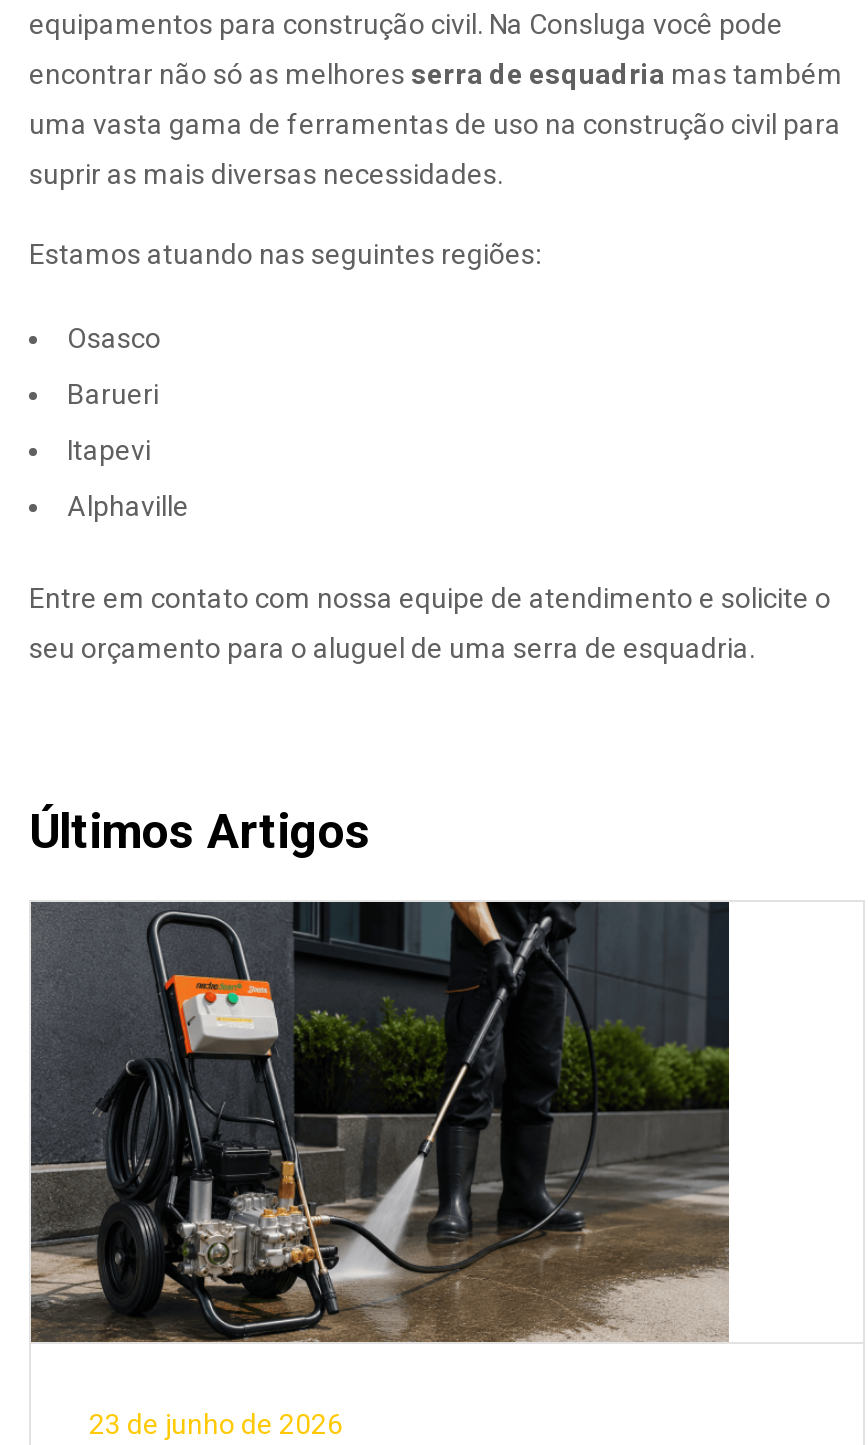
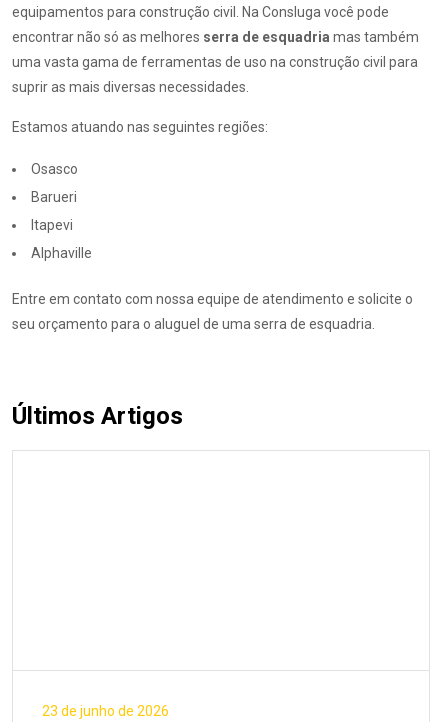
[29,900,731,1344] [image] -> none

